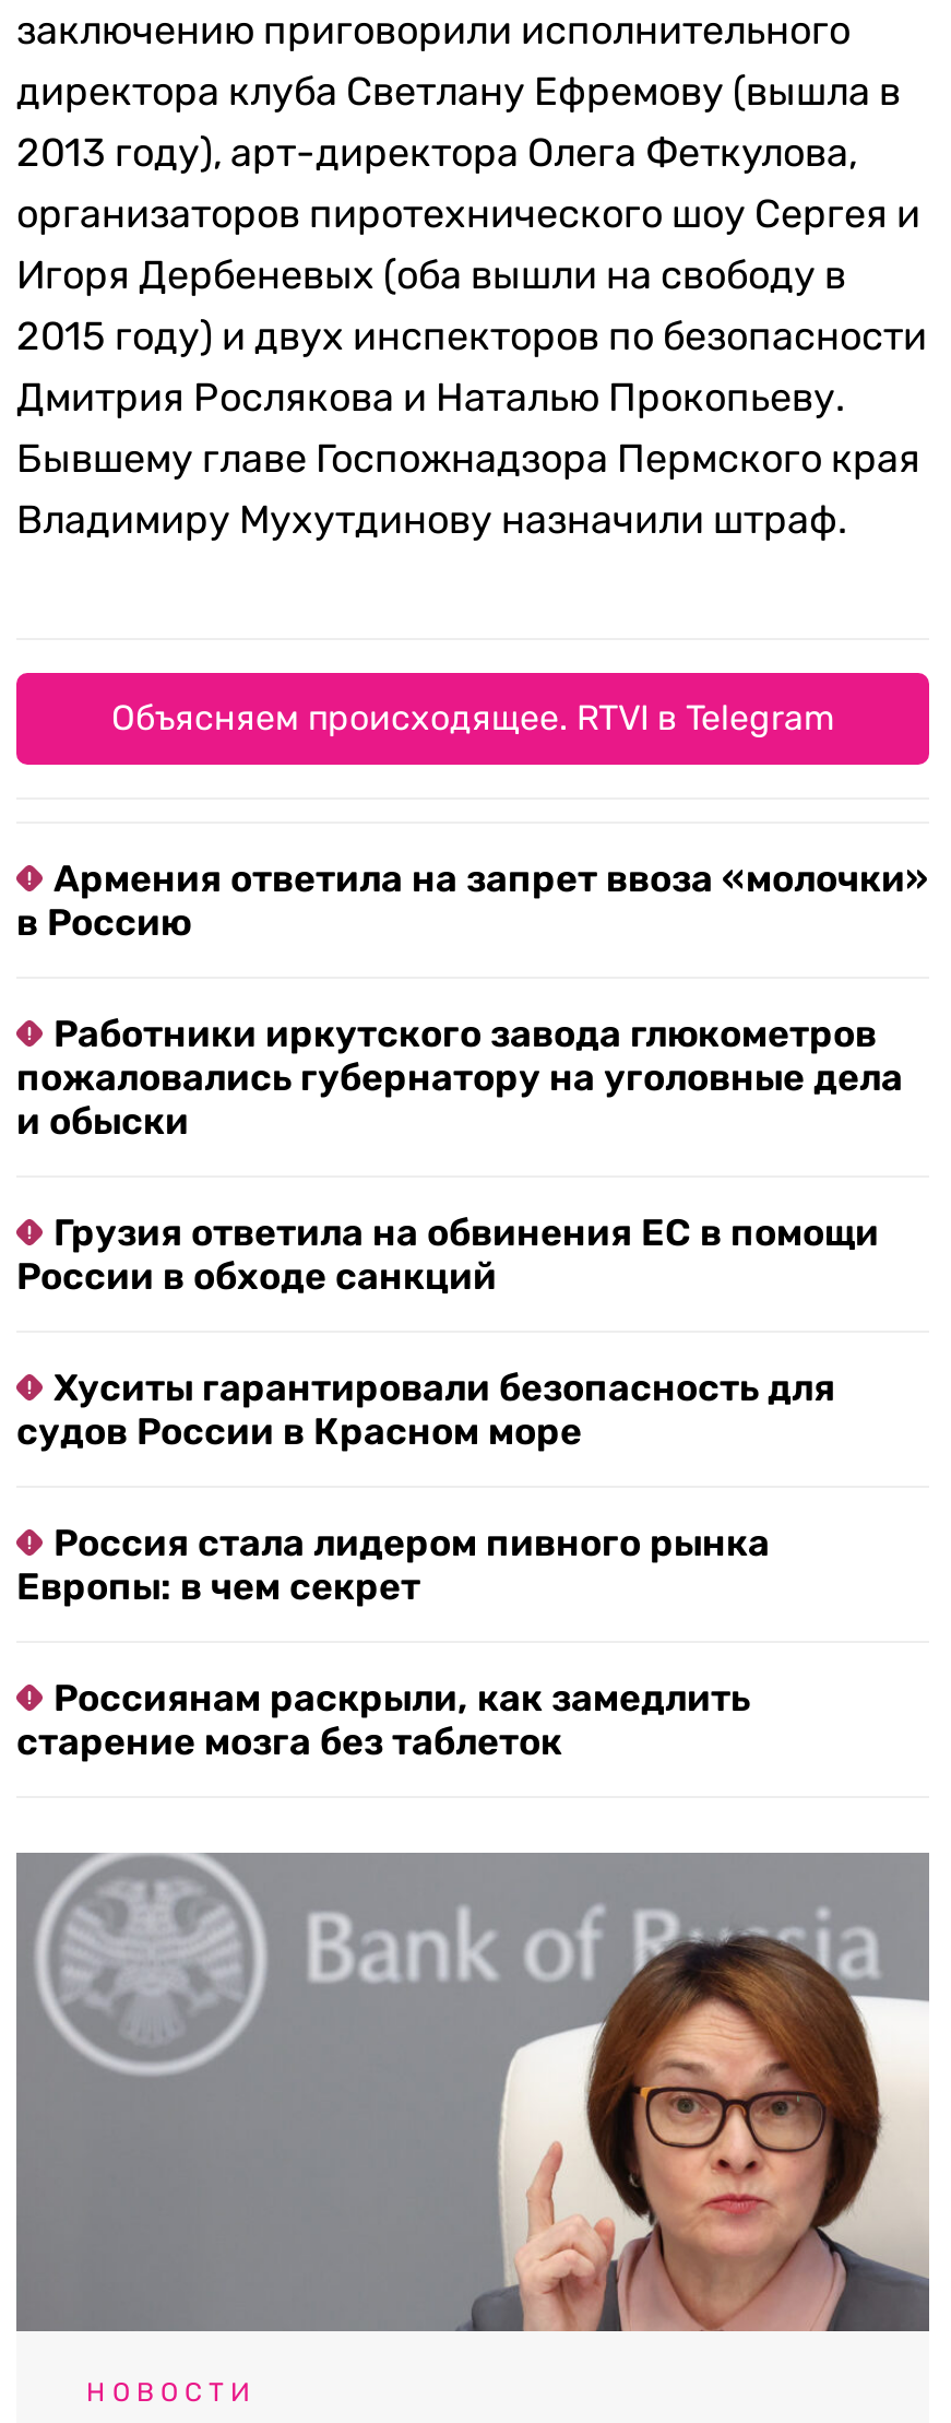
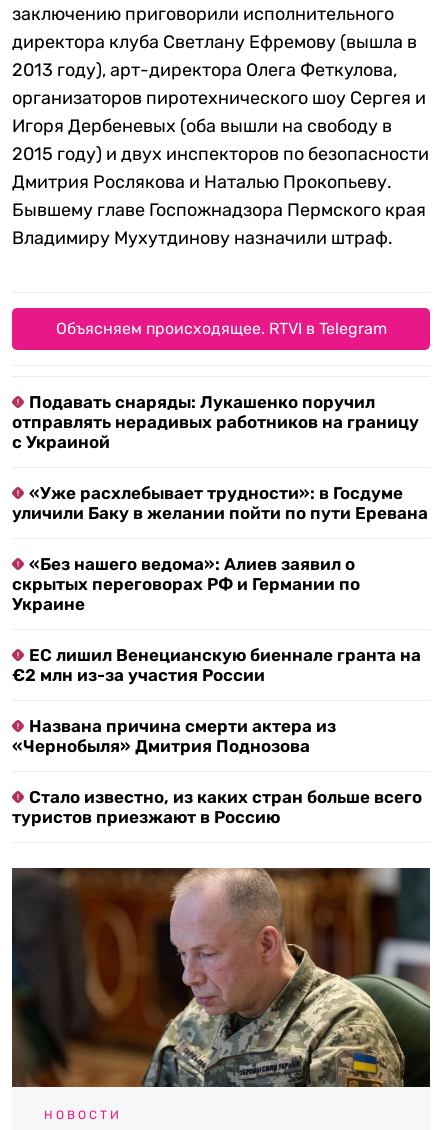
[16,857,929,944] Армения ответила на запрет ввоза «молочки» | в Россию -> [12,392,419,452] Подавать снаряды: Лукашенко поручил | отправлять нерадивых работников на границу | с Украиной
[16,1012,903,1143] Работники иркутского завода глюкометров | пожаловались губернатору на уголовные дела | и обыски -> [12,483,428,523] «Уже расхлебывает трудности»: в Госдуме | уличили Баку в желании пойти по пути Еревана
[16,1211,879,1298] Грузия ответила на обвинения ЕС в помощи | России в обходе санкций -> [12,554,360,614] «Без нашего ведома»: Алиев заявил о | скрытых переговорах РФ и Германии по | Украине
[16,1366,835,1453] Хуситы гарантировали безопасность для | судов России в Красном море -> [12,645,421,685] ЕС лишил Венецианскую биеннале гранта на | €2 млн из-за участия России
[16,1521,770,1608] Россия стала лидером пивного рынка | Европы: в чем секрет -> [12,716,336,756] Названа причина смерти актера из | «Чернобыля» Дмитрия Поднозова
[16,1676,750,1763] Россиянам раскрыли, как замедлить | старение мозга без таблеток -> [12,787,422,827] Стало известно, из каких стран больше всего | туристов приезжают в Россию
[16,1853,931,2333] [image] -> [12,868,431,1088] [image]

